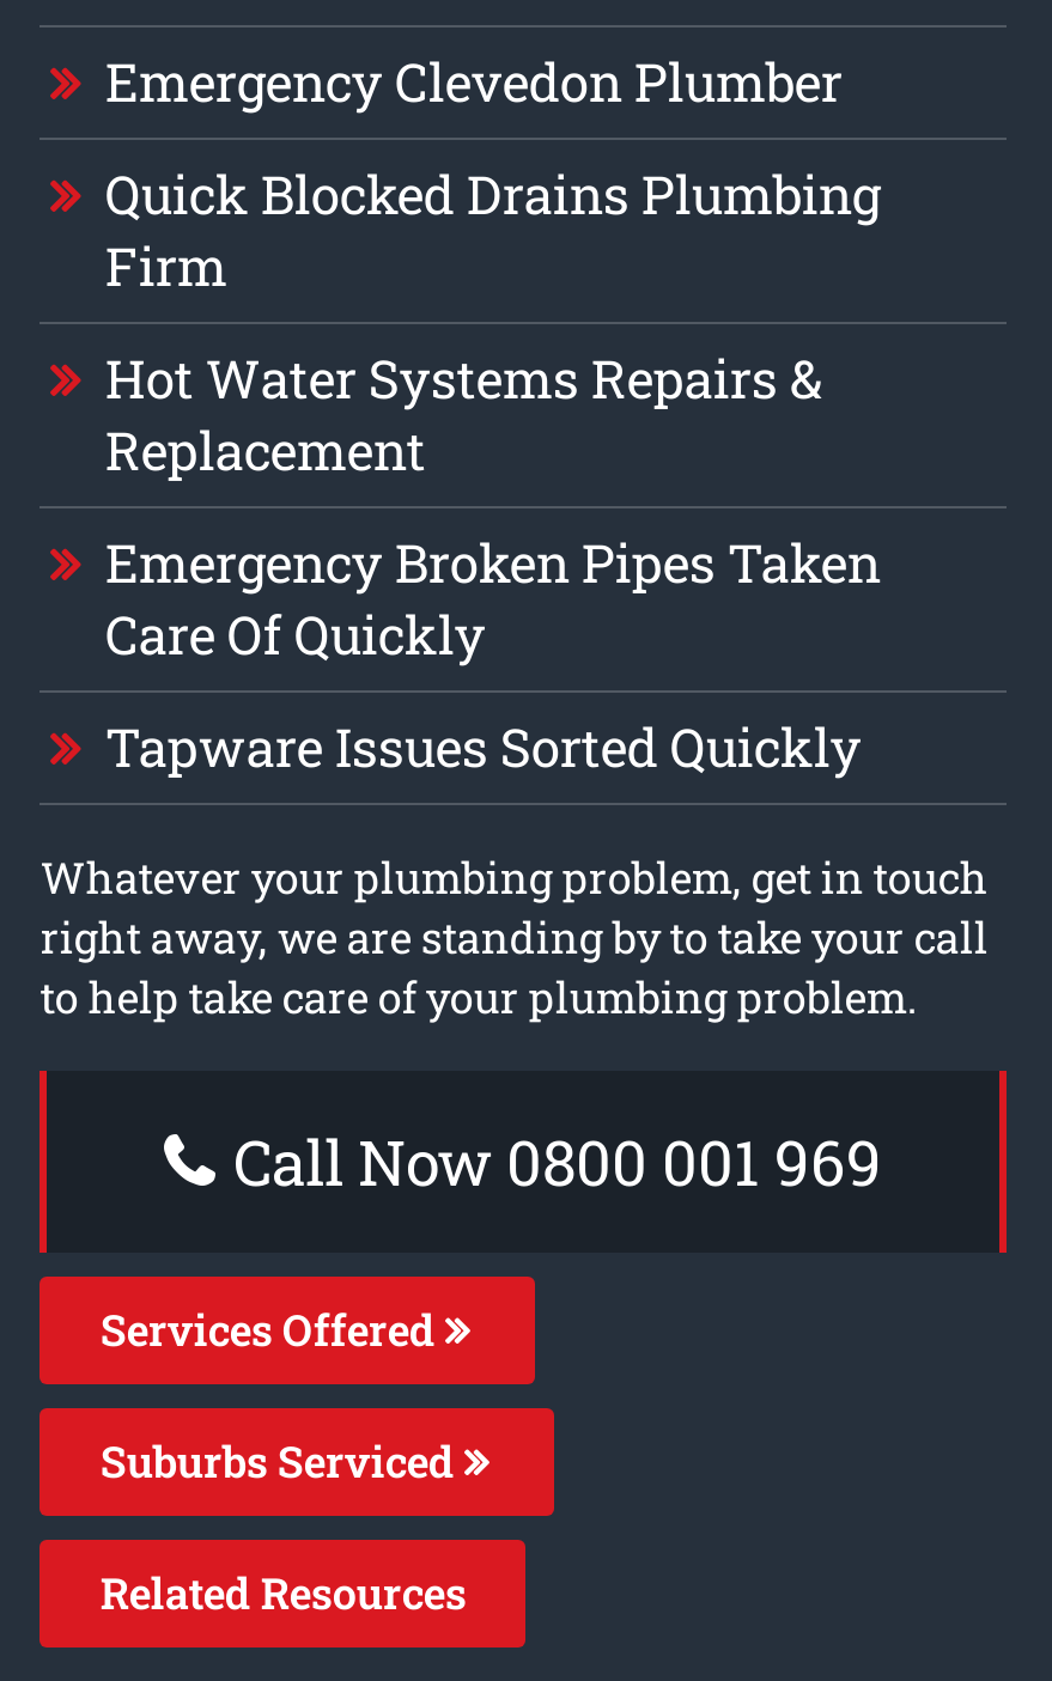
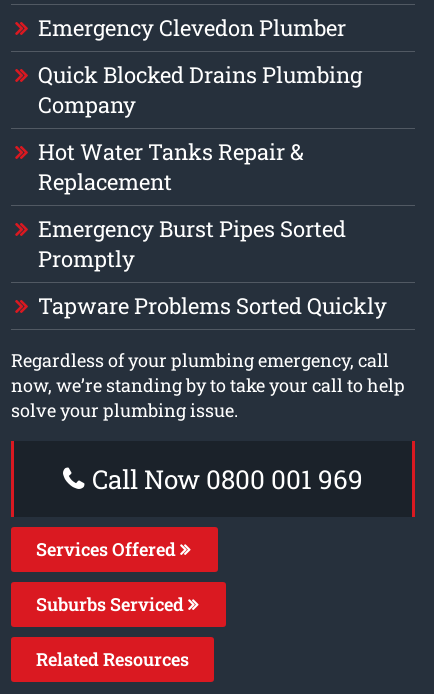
[105,231,227,300] Firm -> [38,90,136,119] Company
[105,343,823,413] Hot Water Systems Repairs & -> [38,137,304,166] Hot Water Tanks Repair &
[105,528,881,669] Emergency Broken Pipes Taken | Care Of Quickly -> [38,214,346,273] Emergency Burst Pipes Sorted | Promptly
[105,712,861,781] Tapware Issues Sorted Quickly -> [38,291,387,320] Tapware Problems Sorted Quickly
[40,848,988,1025] Whatever your plumbing problem, get in touch | right away, we are standing by to take your call | to help take care of your plumbing problem. -> [11,348,405,422] Regardless of your plumbing emergency, call | now, we’re standing by to take your call to help | solve your plumbing issue.

